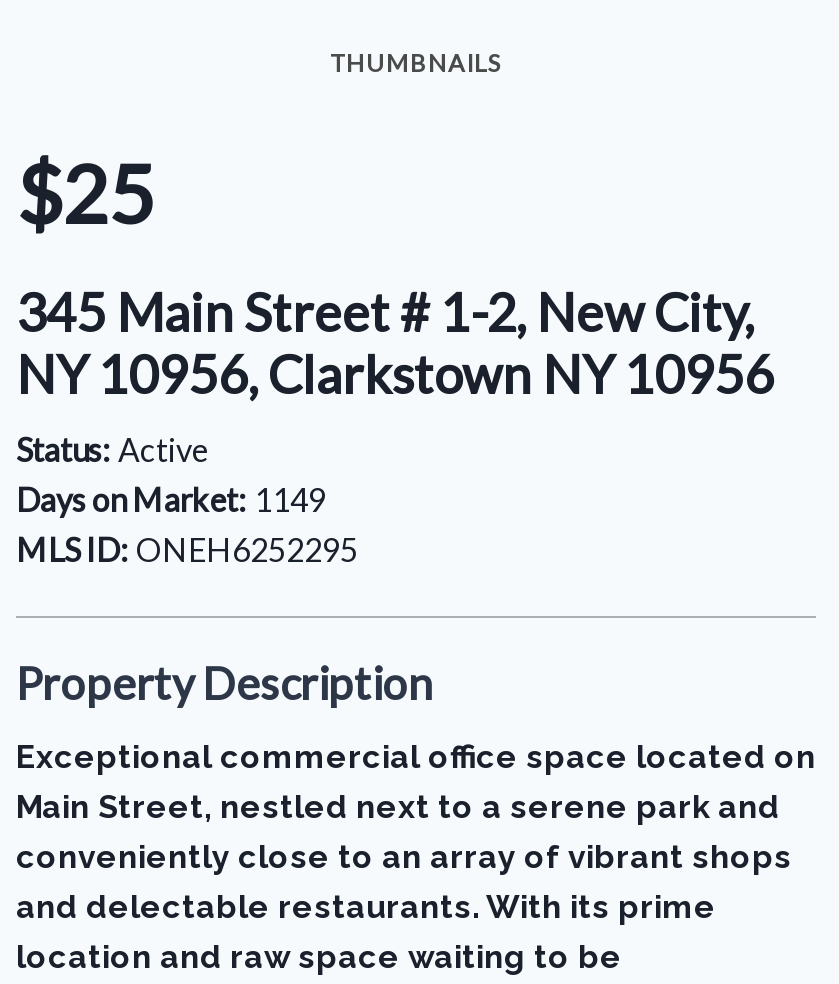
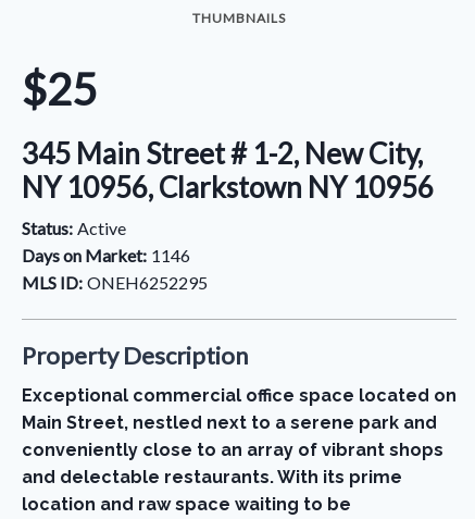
[16,480,326,518] Days on Market: 1149 -> [22,245,190,265] Days on Market: 1146

